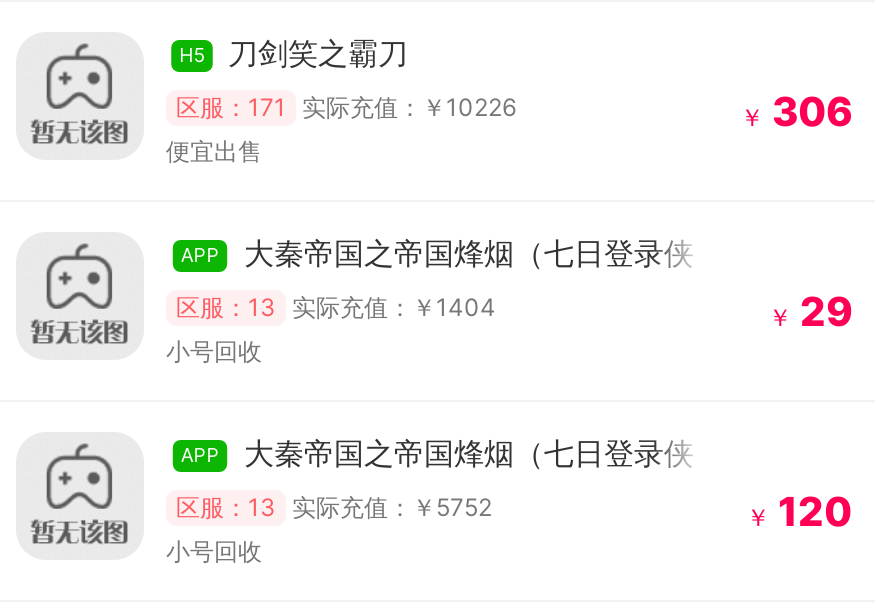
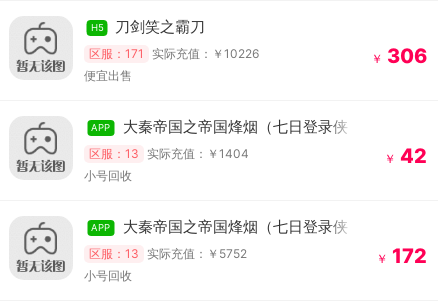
[768,288,852,336] ￥29 -> [384,144,427,168] ￥42
[746,488,852,536] ￥120 -> [376,244,427,268] ￥172

